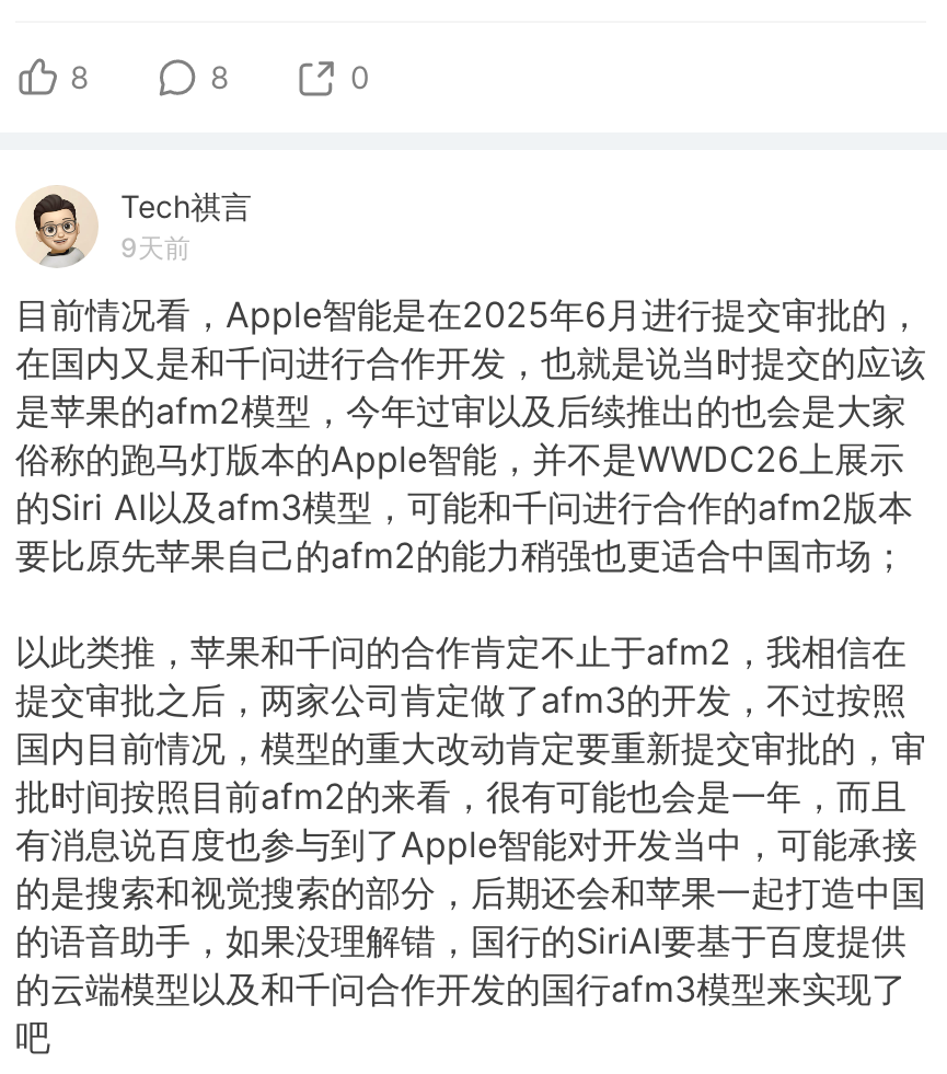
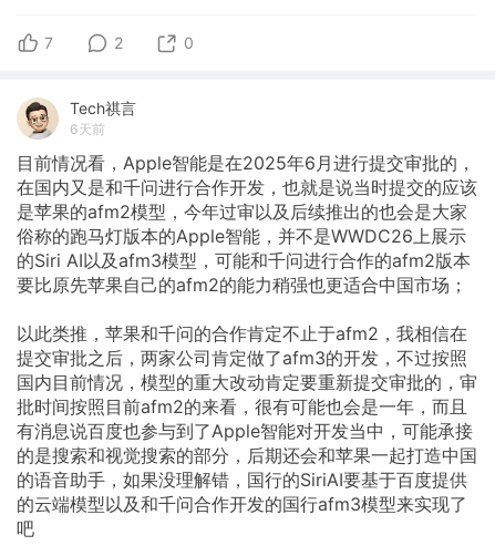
[70,58,90,95] 8 -> [44,33,53,52] 7
[210,58,230,95] 8 -> [114,33,123,52] 2
[120,232,190,265] 9天前 -> [70,121,105,138] 6天前

